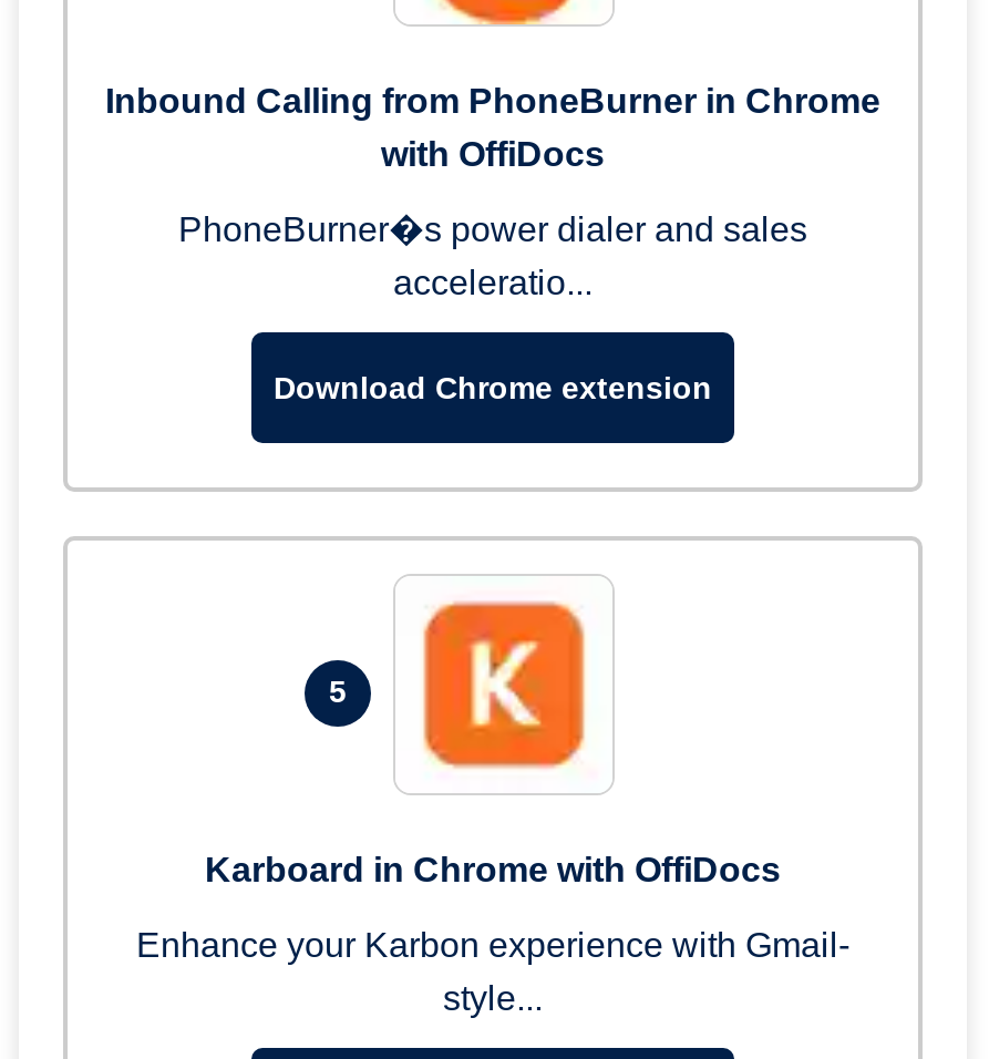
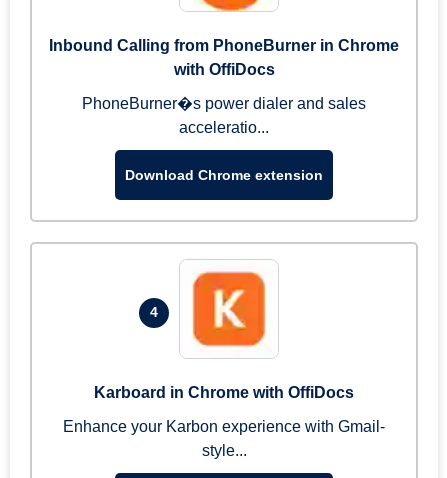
[329,674,347,709] 5 -> [150,304,158,320] 4

